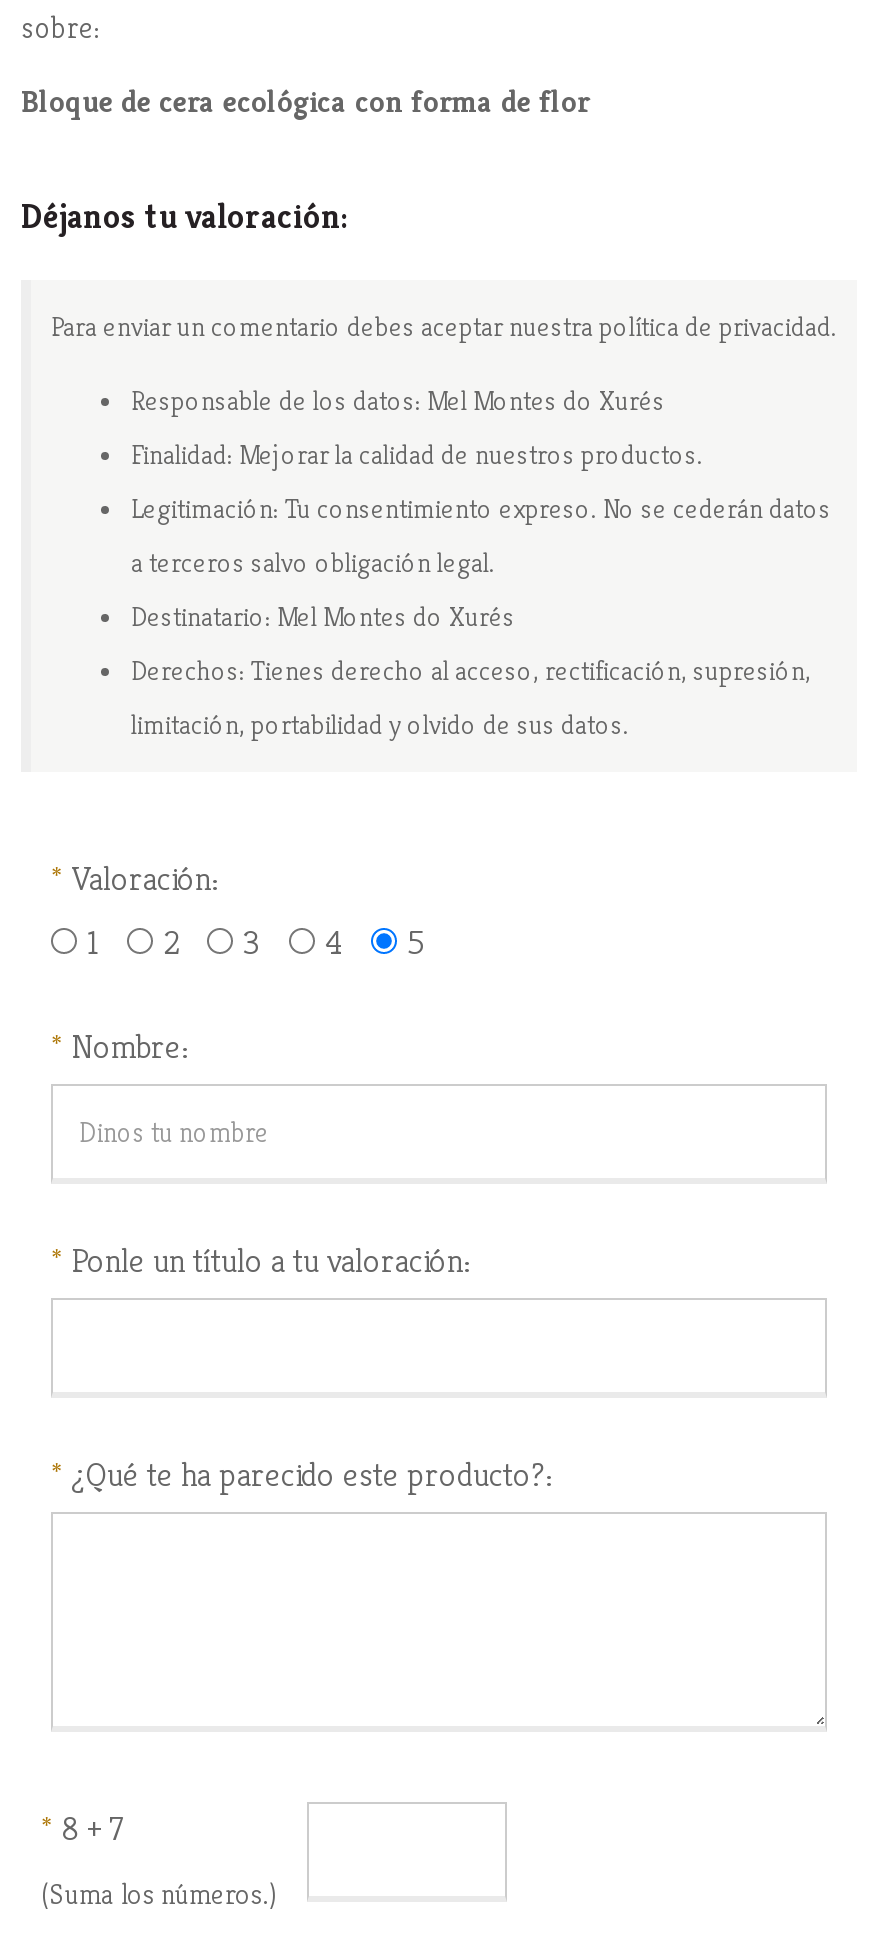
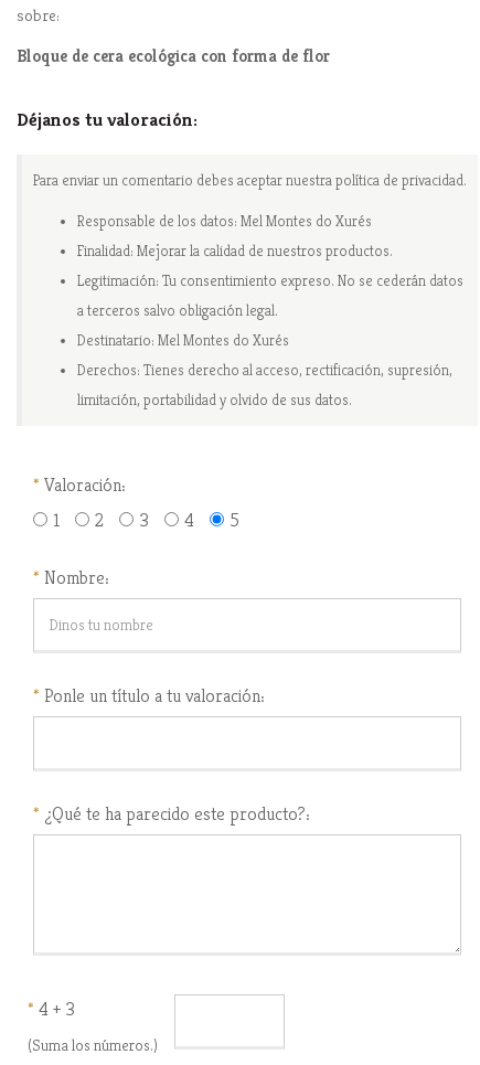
[41,1806,123,1850] * 8 + 7 -> [28,997,75,1021] * 4 + 3

